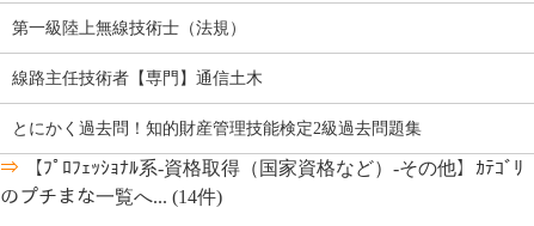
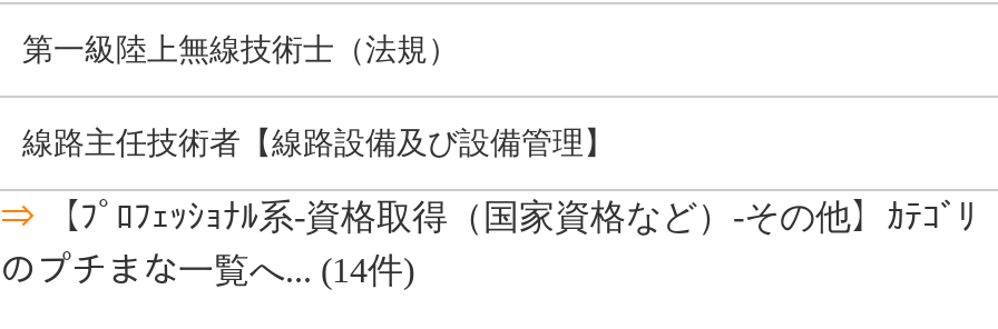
[12,69,422,138] 線路主任技術者【専門】通信土木 | とにかく過去問！知的財産管理技能検定2級過去問題集 -> [22,127,615,160] 線路主任技術者【線路設備及び設備管理】

